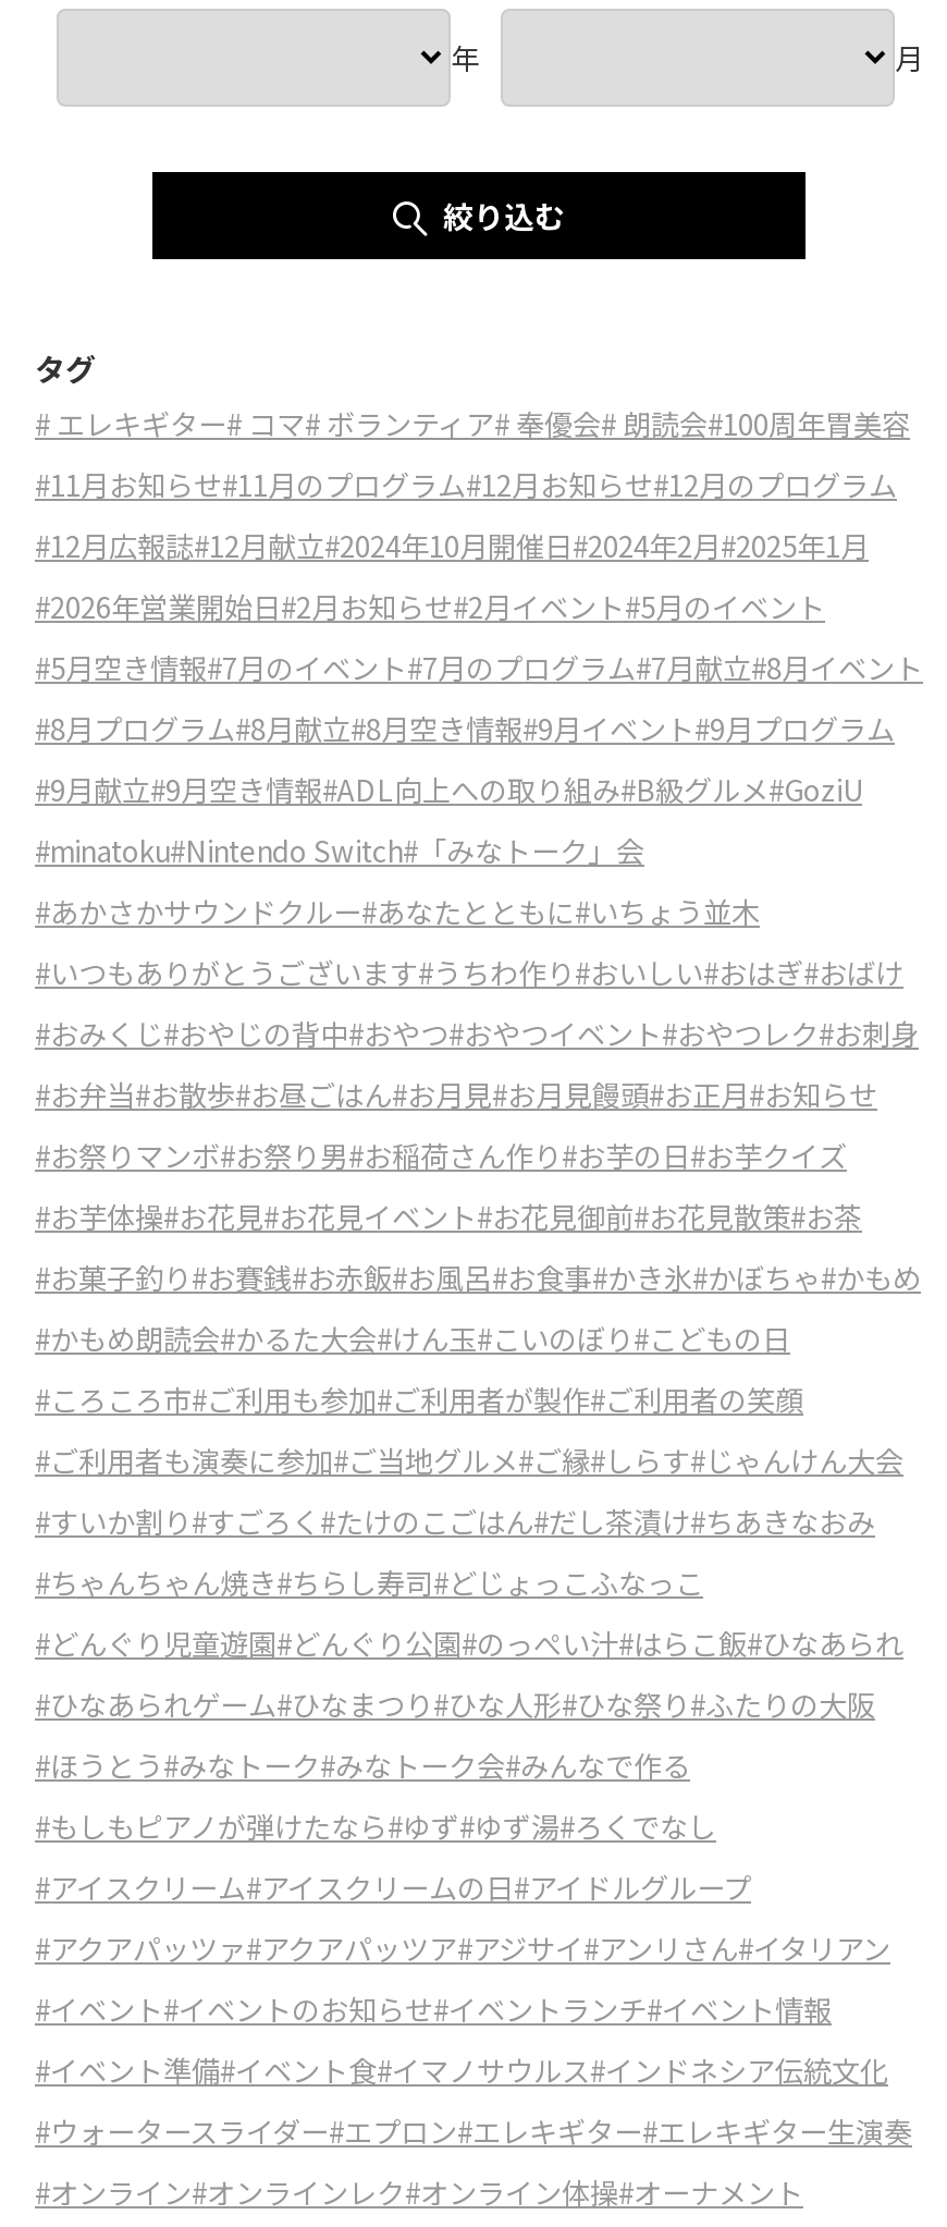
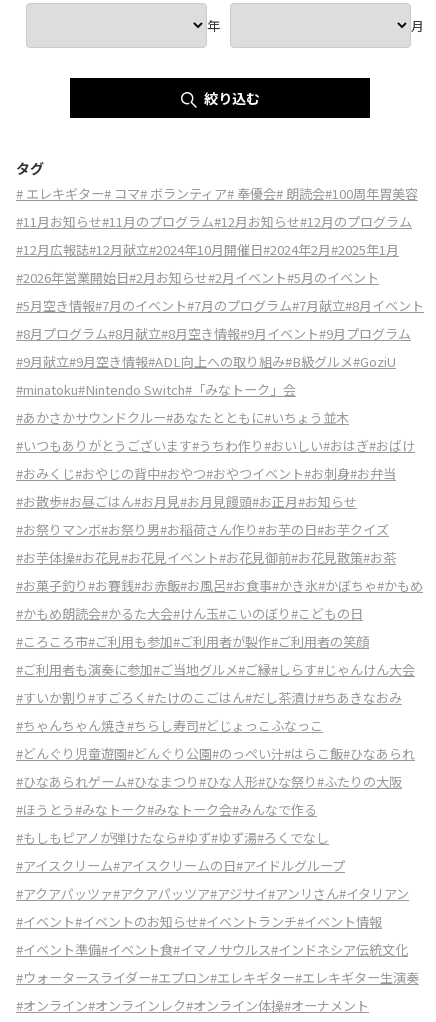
[35,1013,919,1054] #おみくじ#おやじの背中#おやつ#おやつイベント#おやつレク#お刺身 -> [16,464,396,483] #おみくじ#おやじの背中#おやつ#おやつイベント#お刺身#お弁当
[35,1074,877,1115] #お弁当#お散歩#お昼ごはん#お月見#お月見饅頭#お正月#お知らせ -> [16,492,357,511] #お散歩#お昼ごはん#お月見#お月見饅頭#お正月#お知らせ

